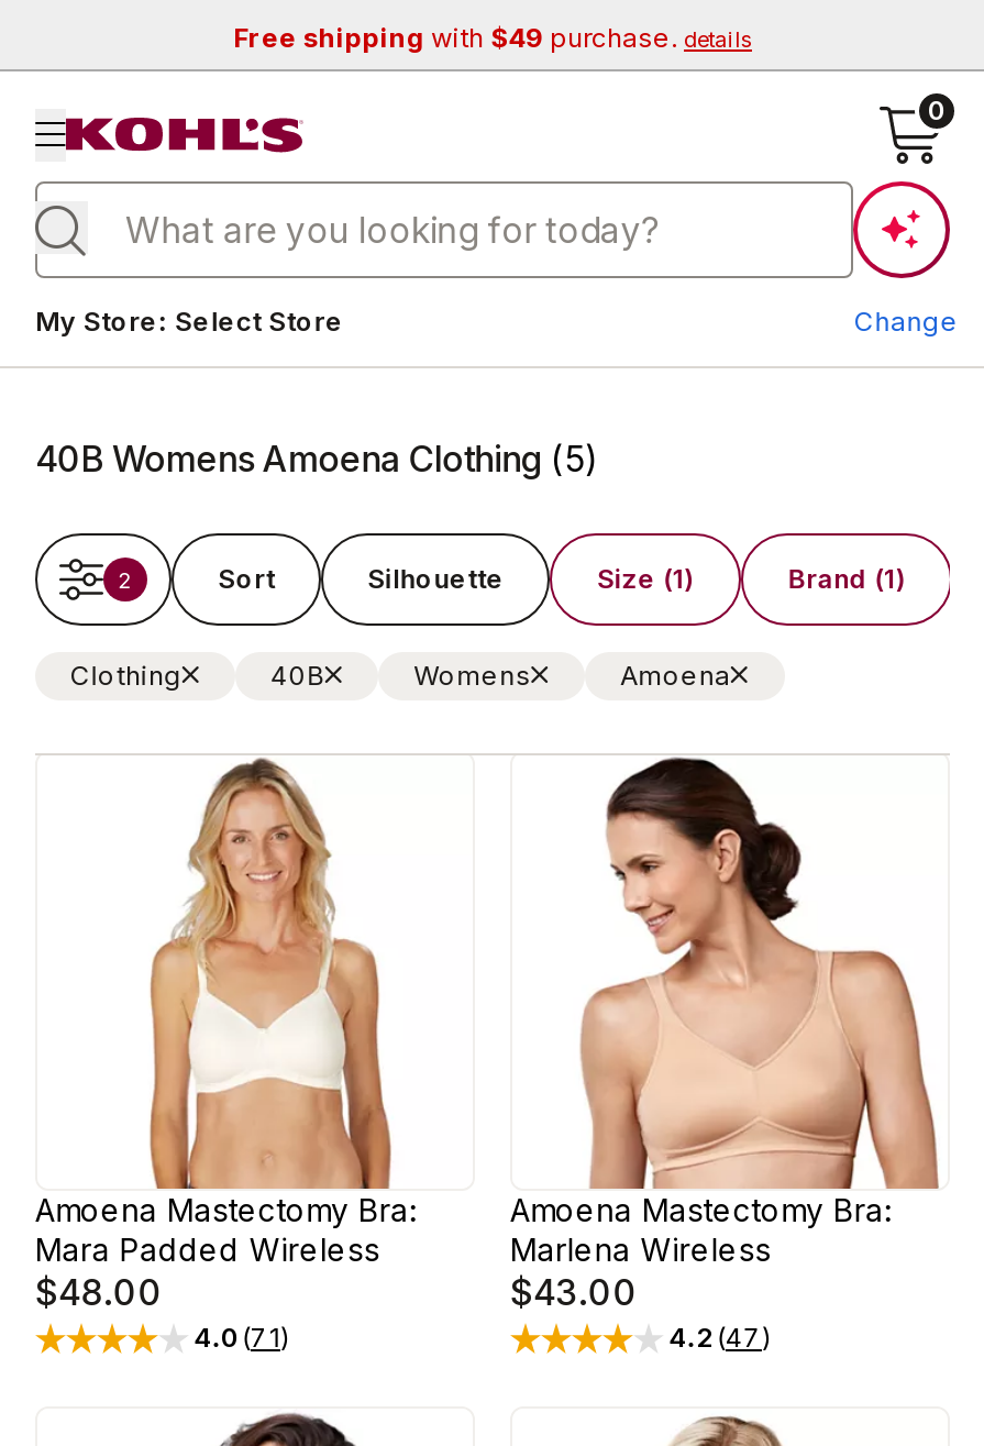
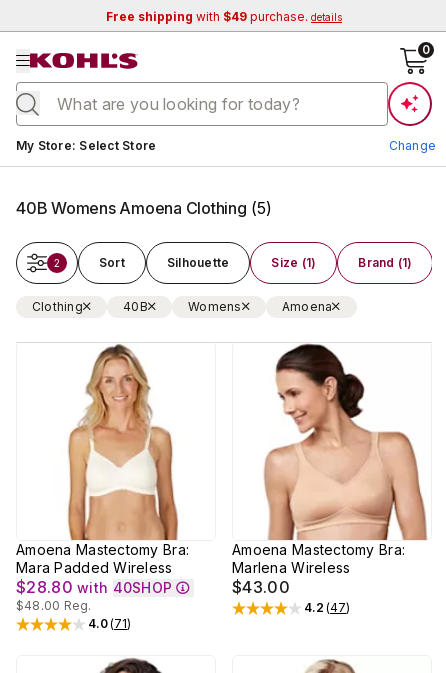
[35,1270,162,1314] $48.00 -> [16,577,172,613] $28.80 with 40SHOP | $48.00 Reg.

